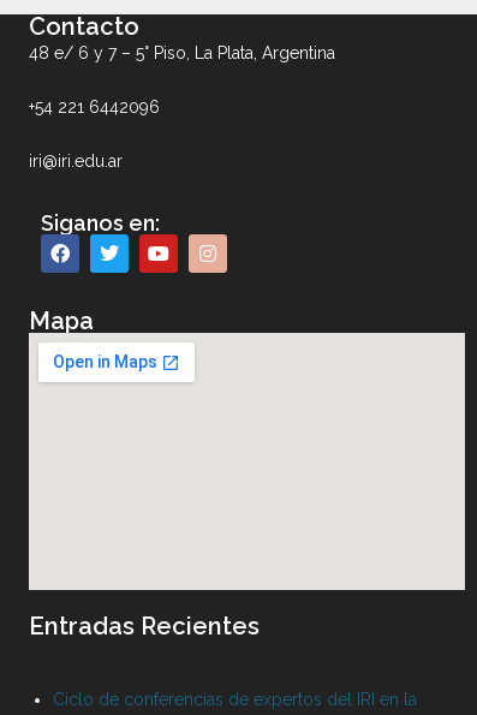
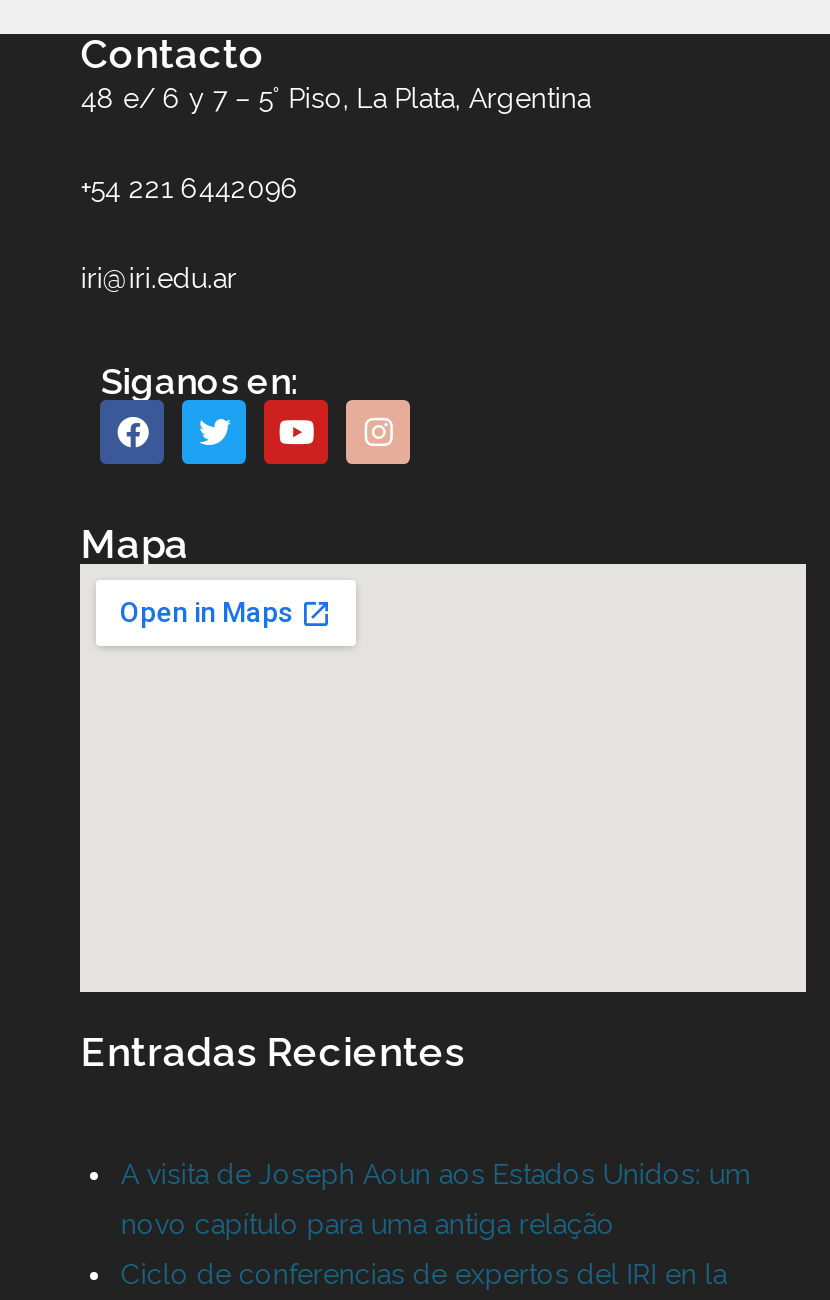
none -> [121,1158,751,1240] A visita de Joseph Aoun aos Estados Unidos: um | novo capítulo para uma antiga relação

